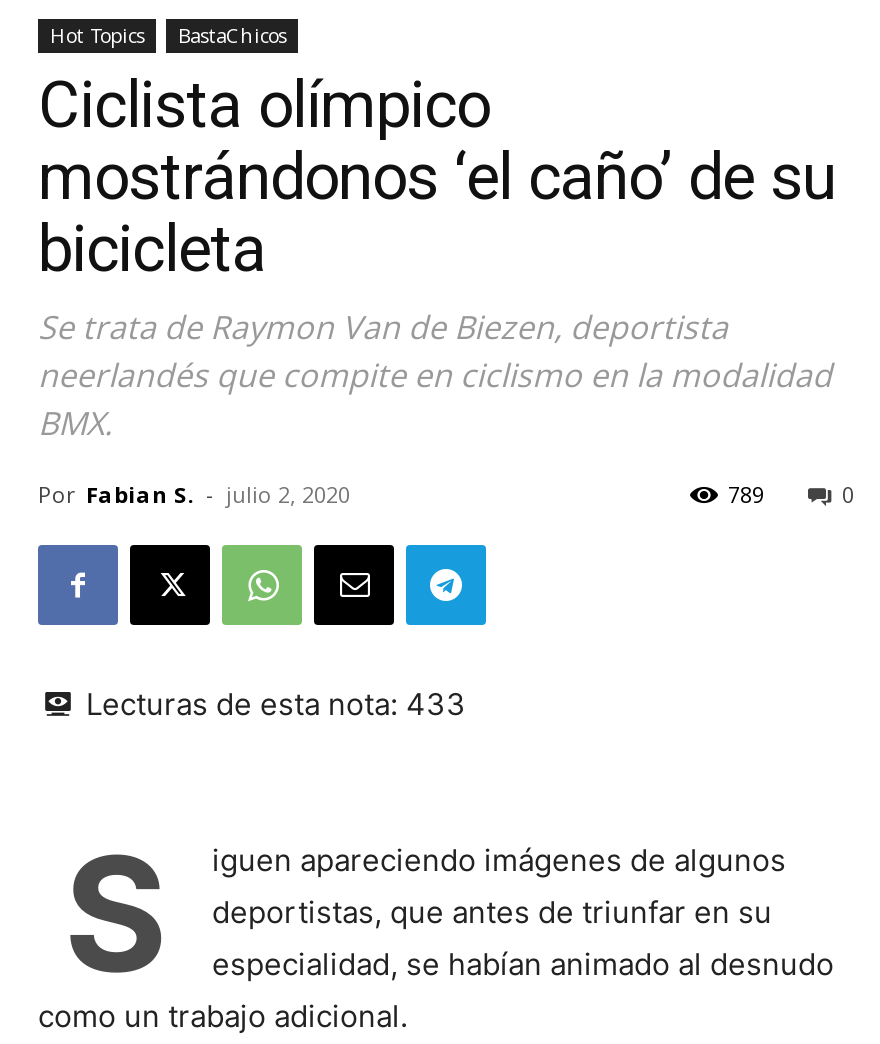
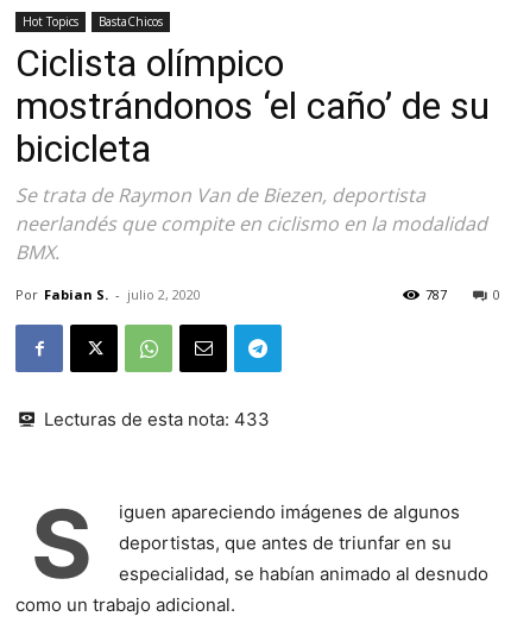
[728,479,764,509] 789 -> [425,286,447,303] 787

